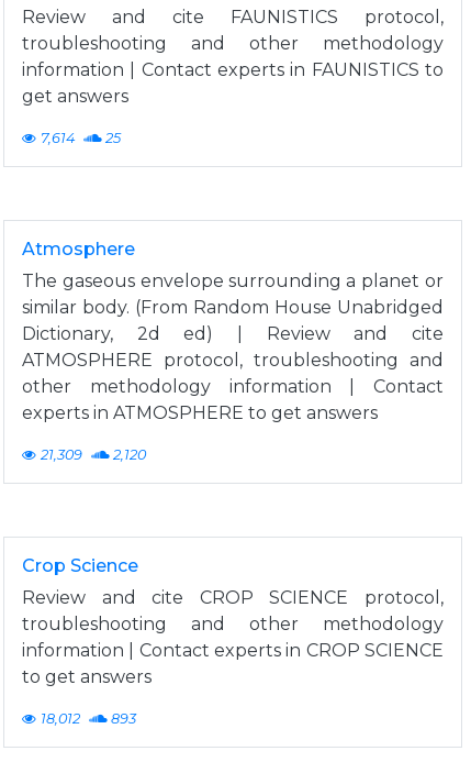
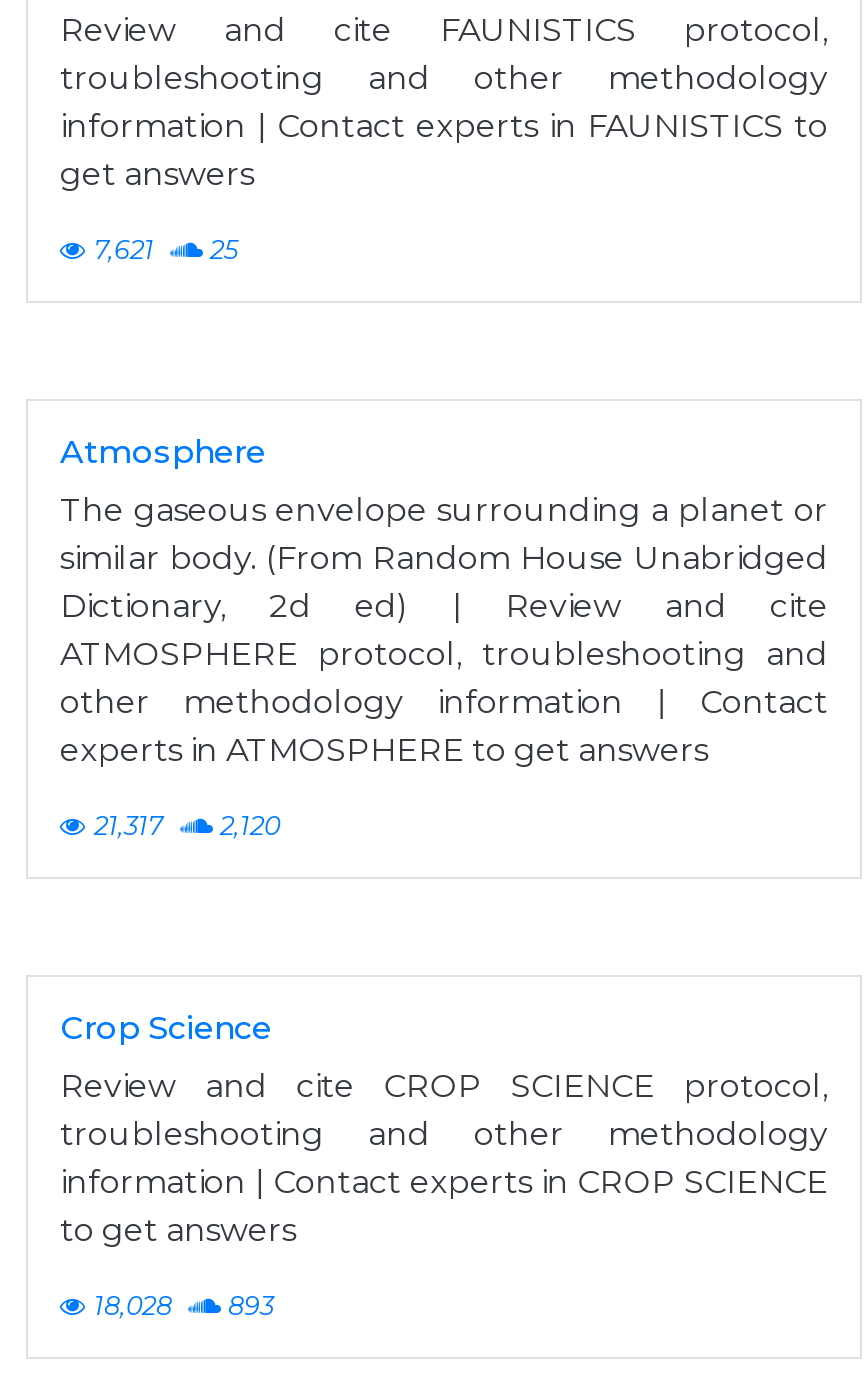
[41,129,121,146] 7,614 25 -> [94,234,238,264] 7,621 25
[41,446,146,463] 21,309 2,120 -> [94,810,280,840] 21,317 2,120
[41,710,136,726] 18,012 893 -> [94,1290,274,1320] 18,028 893

